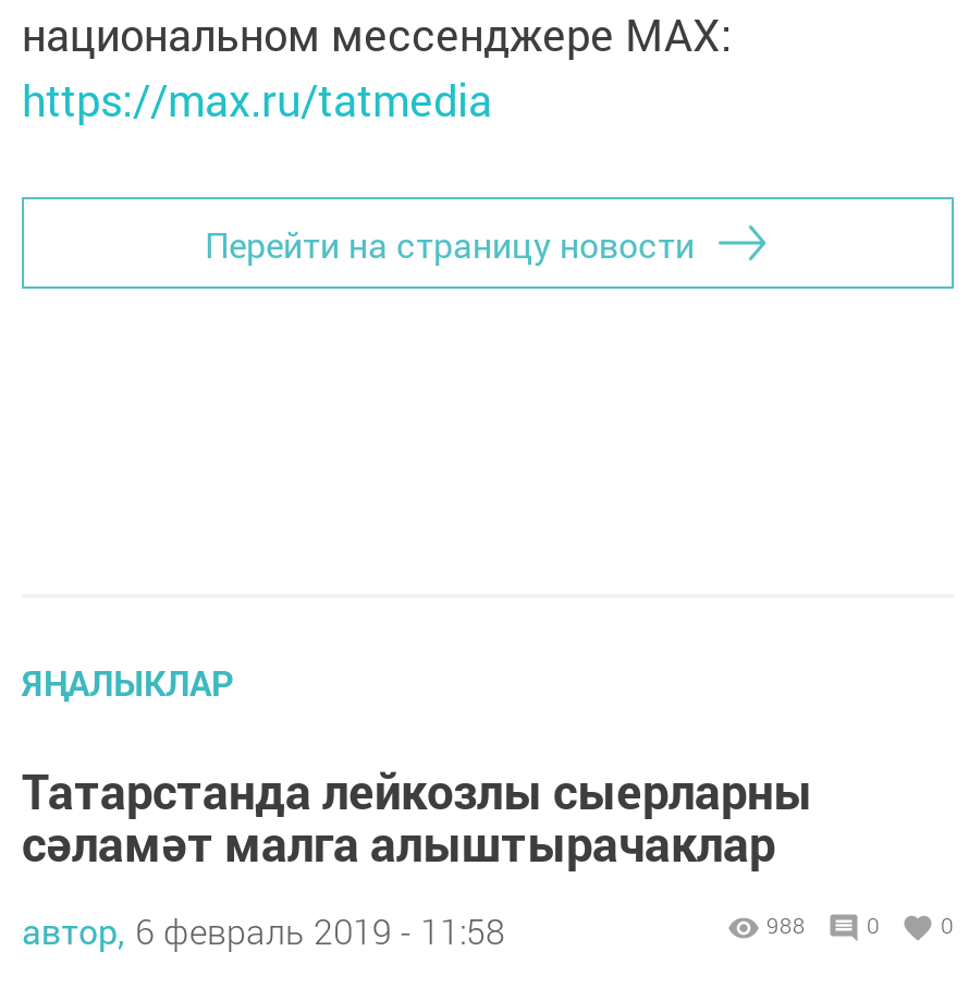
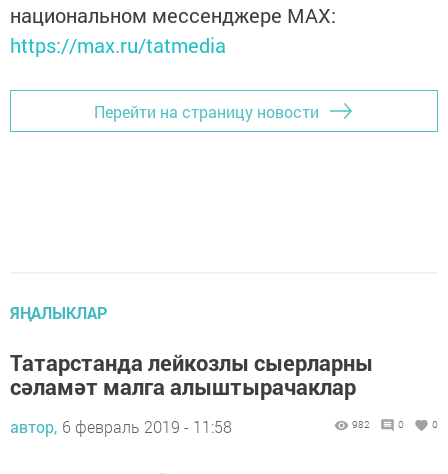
[766,911,806,940] 988 -> [352,418,370,431] 982

